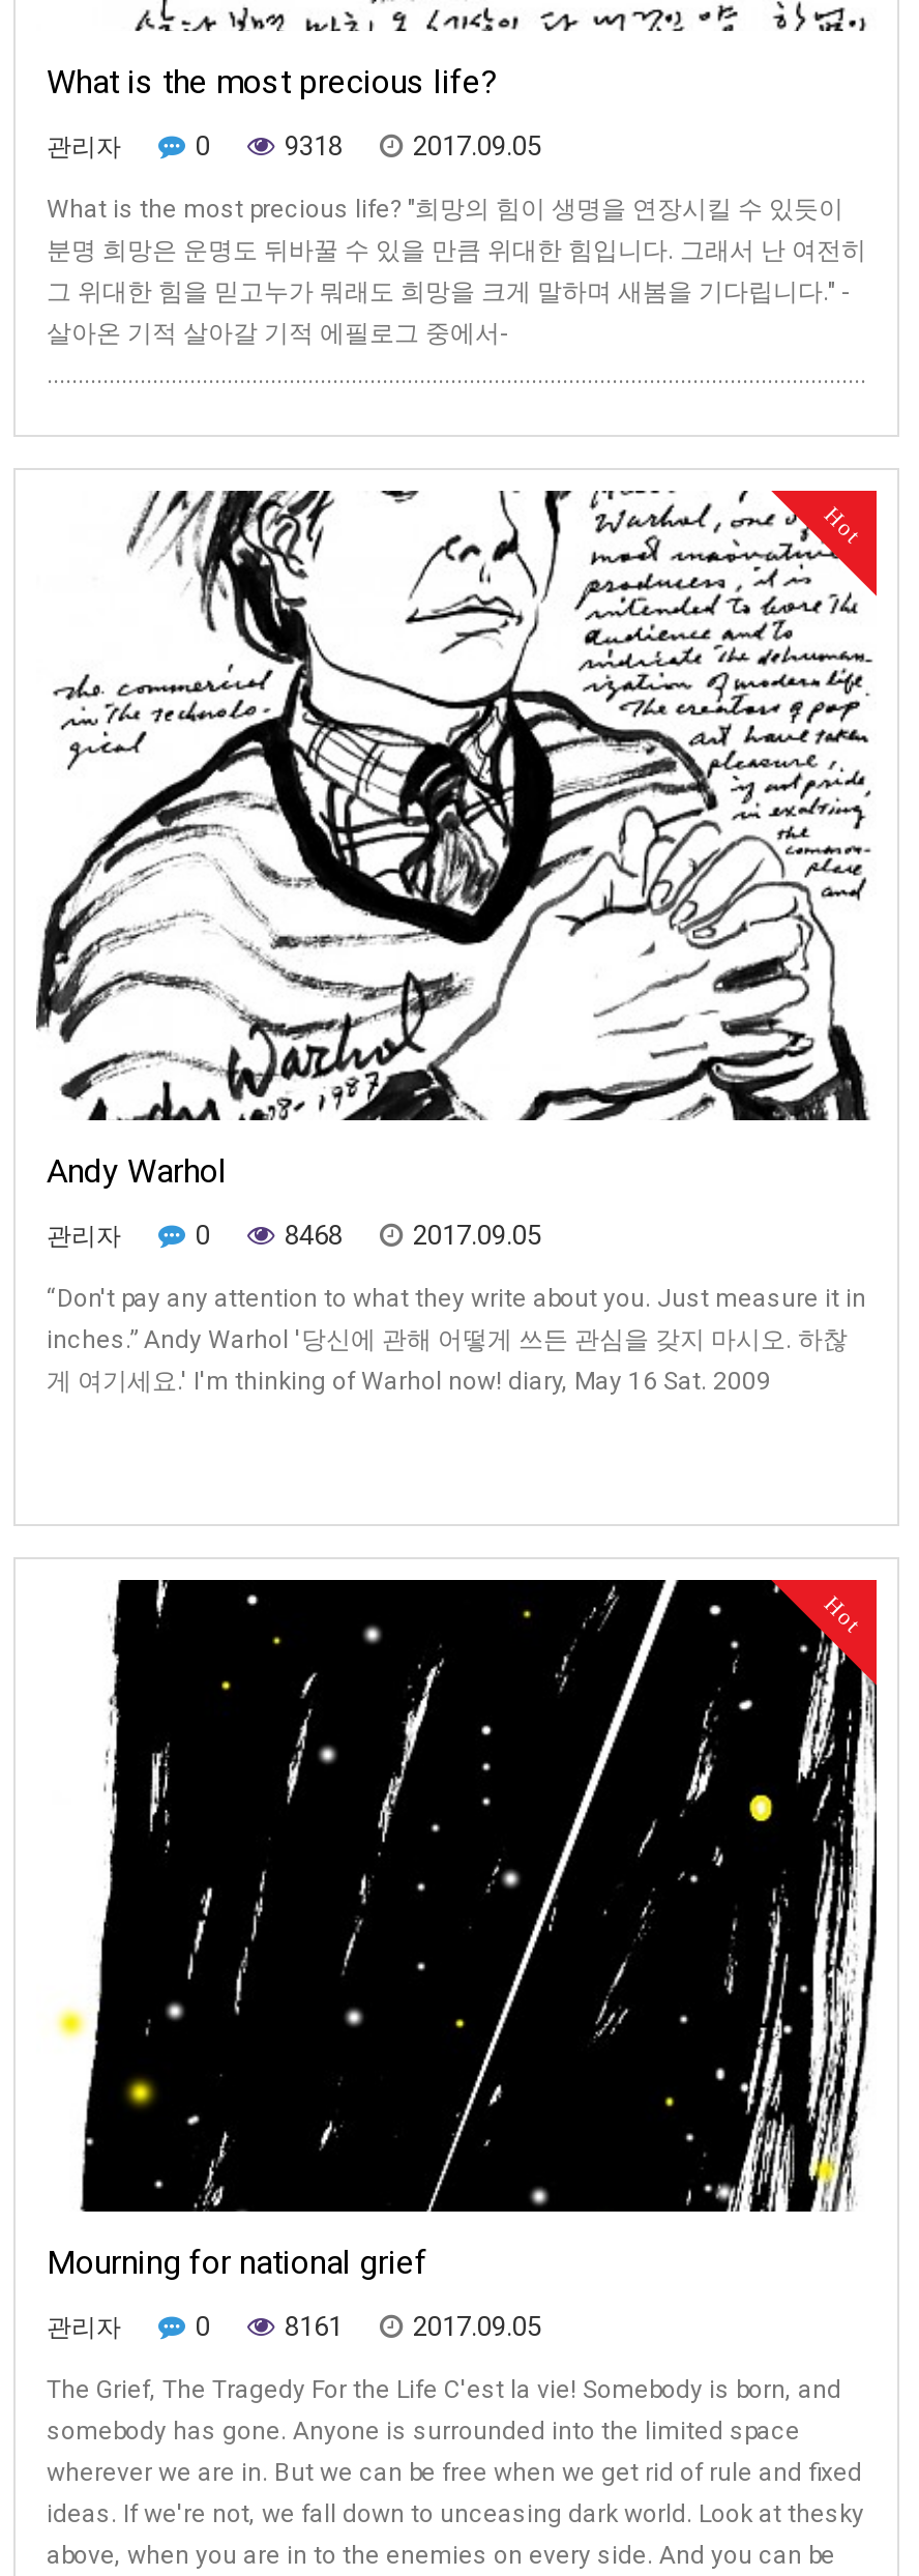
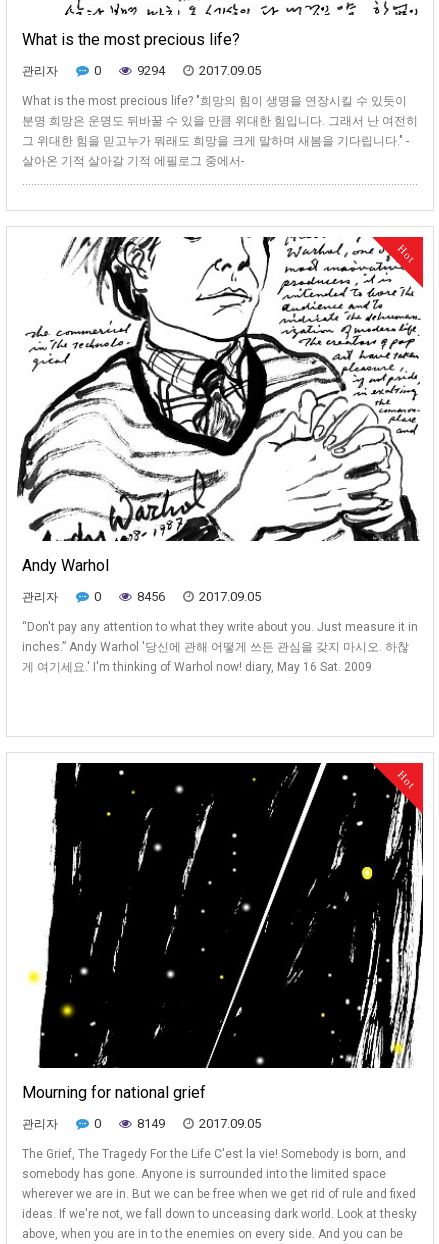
[189,129,541,160] 0 9318 2017.09.05 -> [91,62,261,77] 0 9294 2017.09.05
[189,1220,541,1251] 0 8468 2017.09.05 -> [91,589,261,604] 0 8456 2017.09.05
[189,2310,541,2341] 0 8161 2017.09.05 -> [91,1115,261,1130] 0 8149 2017.09.05

